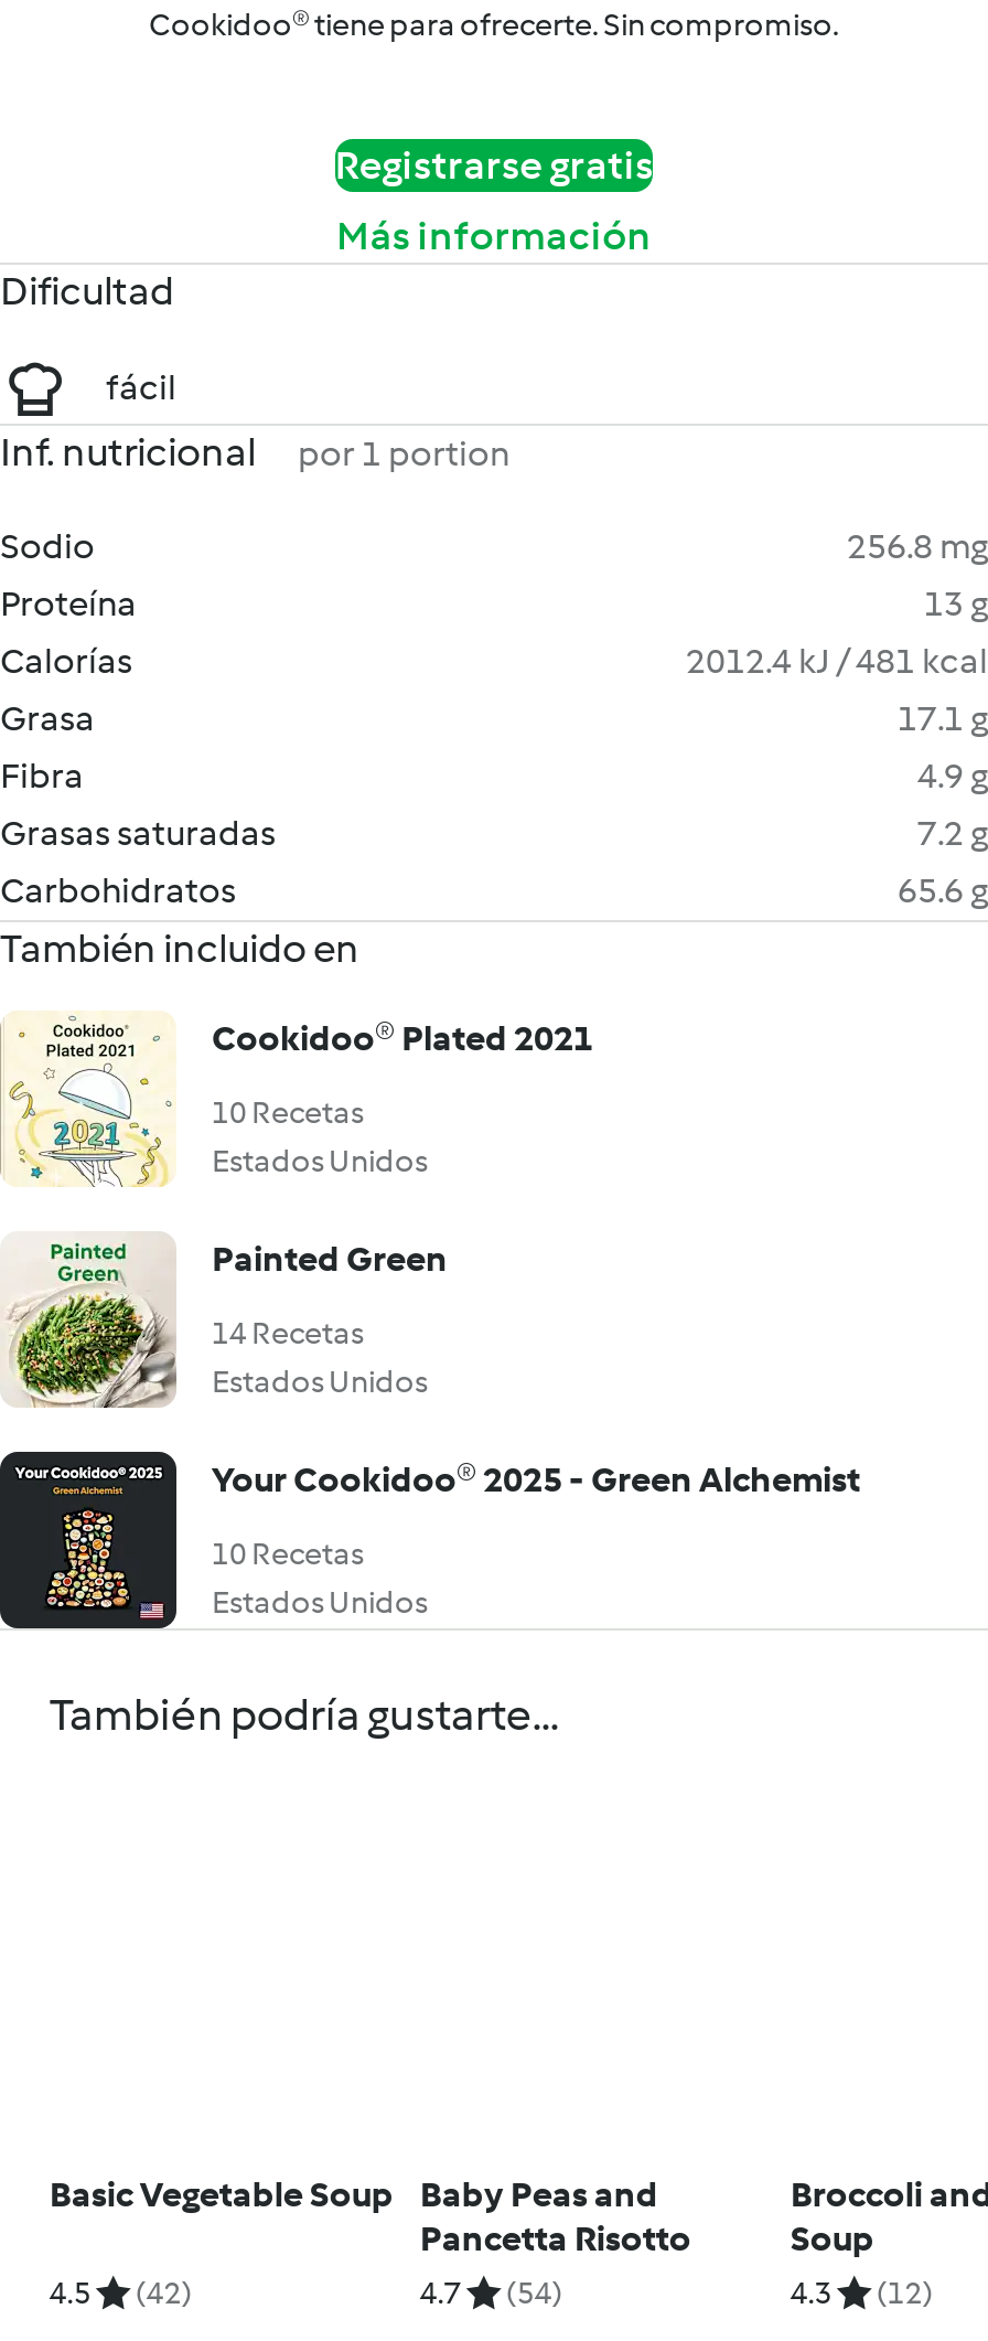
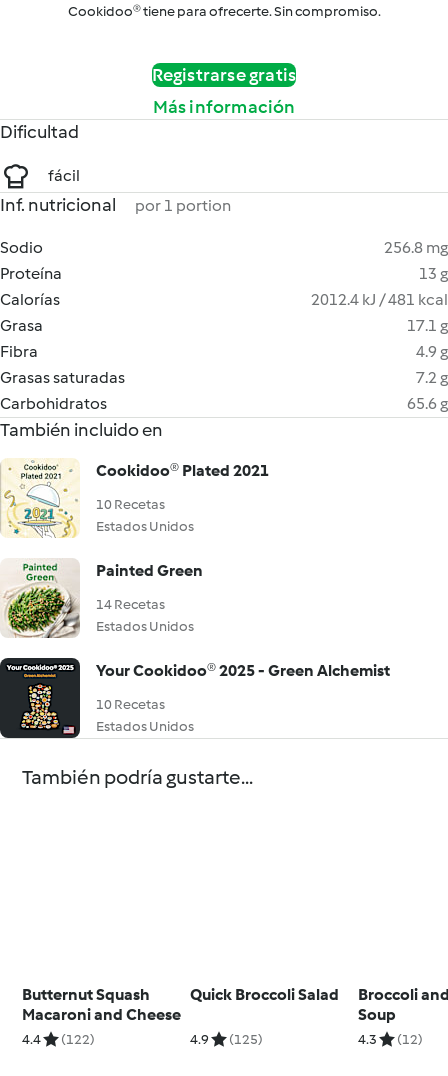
[49,2173,393,2215] Basic Vegetable Soup -> [22,985,181,1048] Butternut Squash | Macaroni and Cheese | 4.4 | (122)
[420,2173,691,2312] Baby Peas and | Pancetta Risotto | 4.7 | (54) -> [190,1031,263,1048] 4.9 | (125)
[49,2275,193,2312] 4.5 | (42) -> [190,985,339,1004] Quick Broccoli Salad

